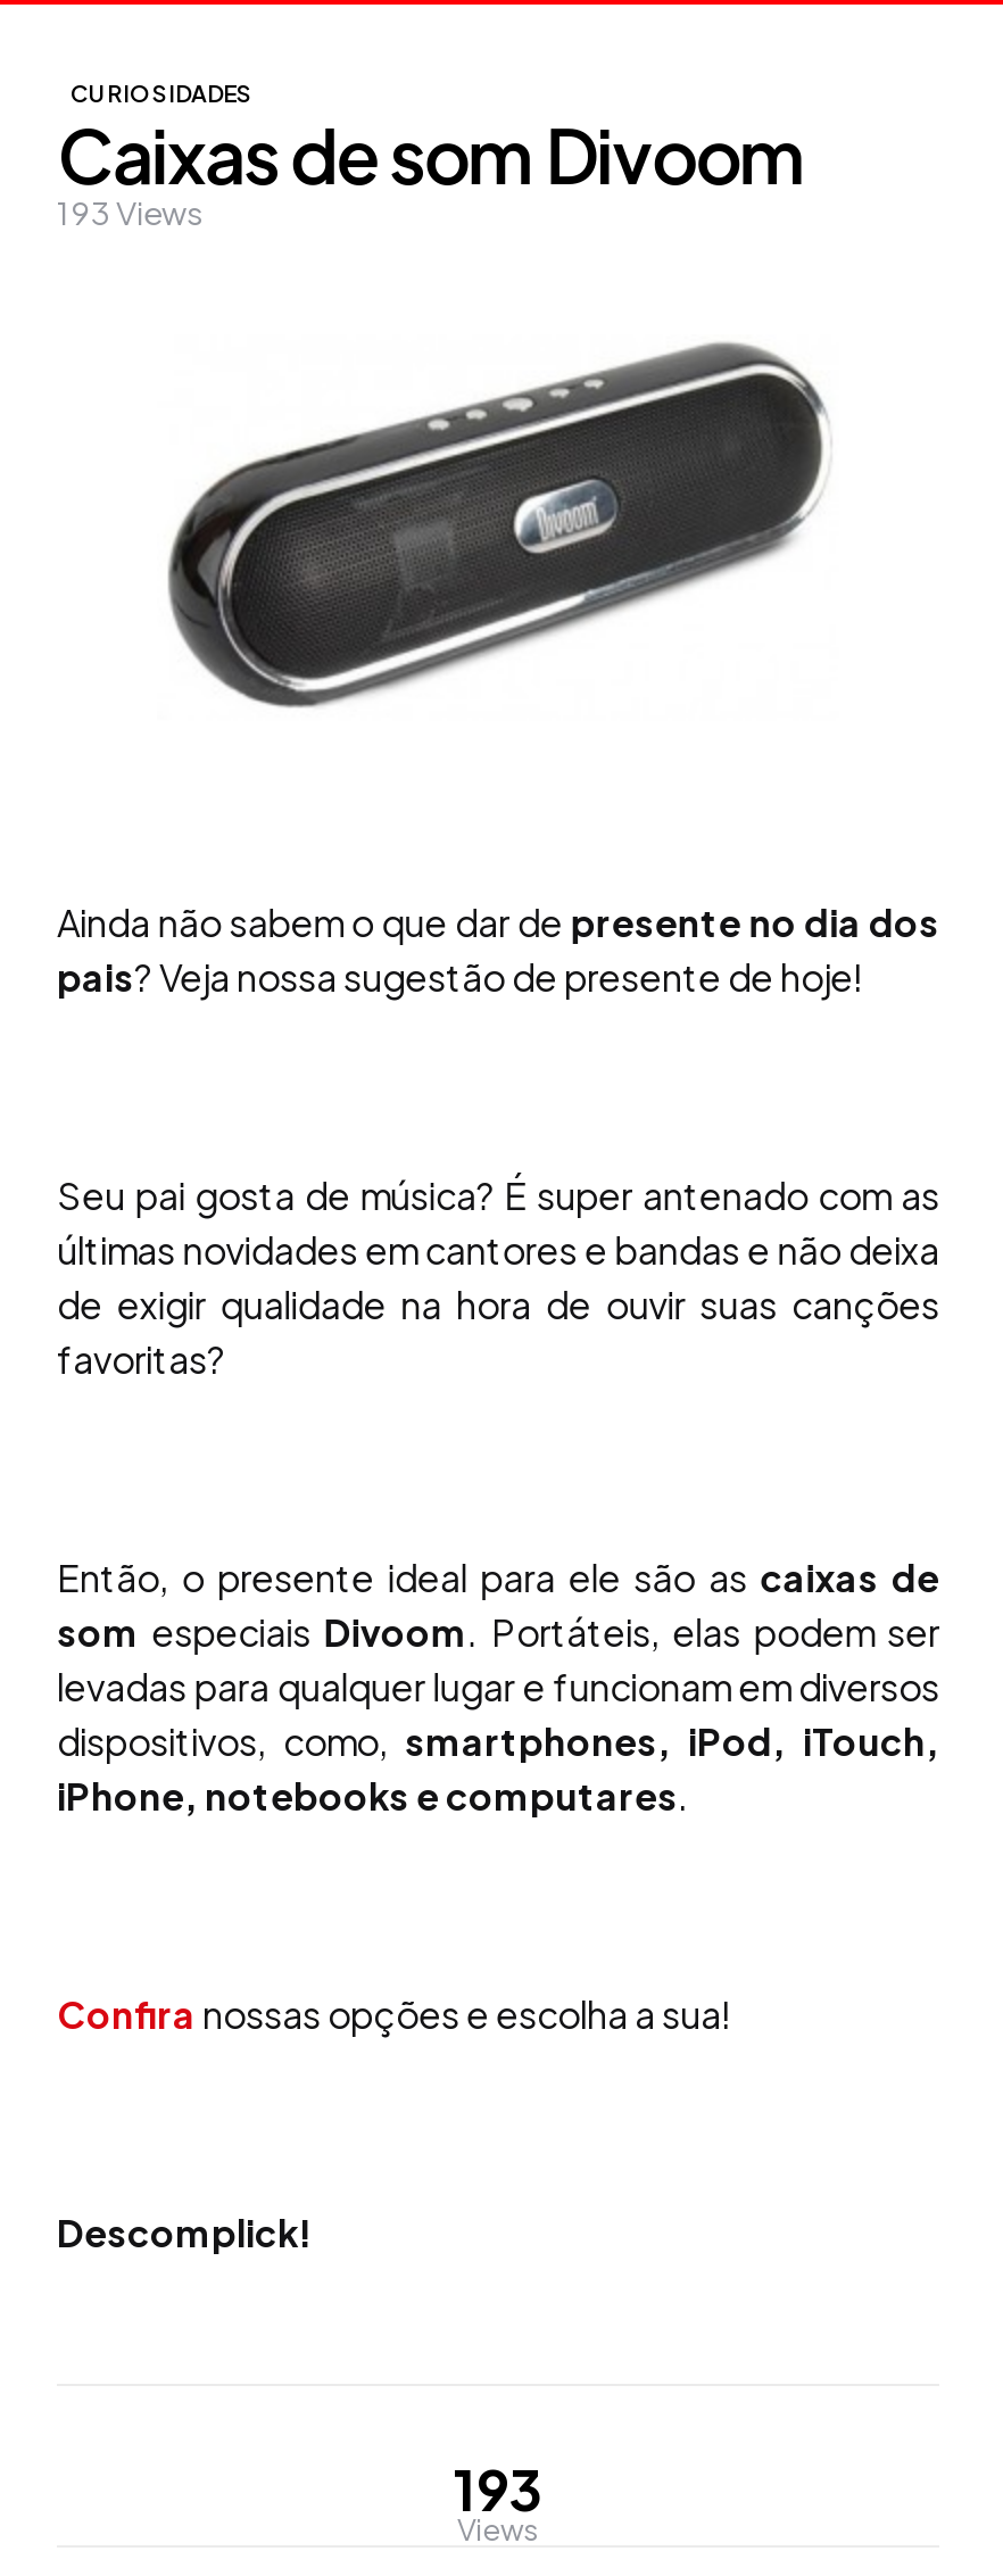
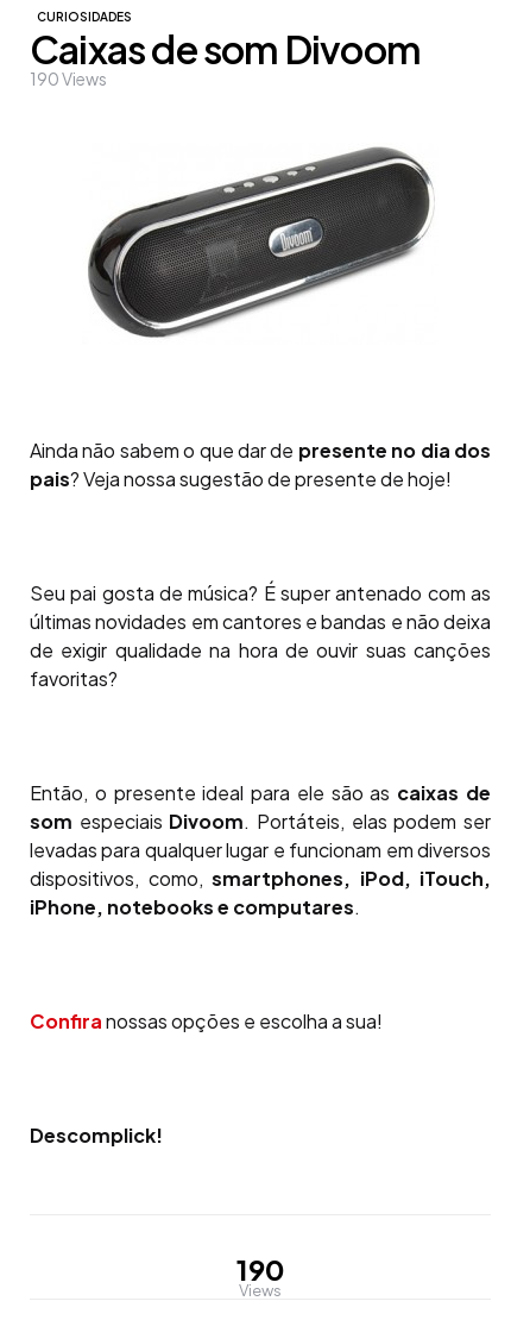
[57,191,202,232] 193 Views -> [30,68,107,89] 190 Views
[454,2454,542,2522] 193 -> [236,1251,285,1286] 190

